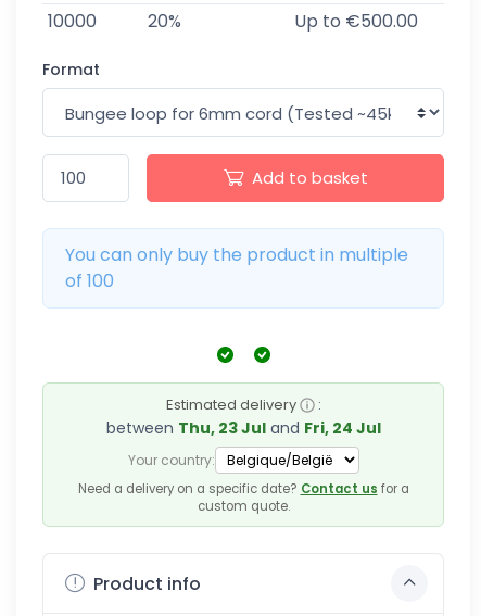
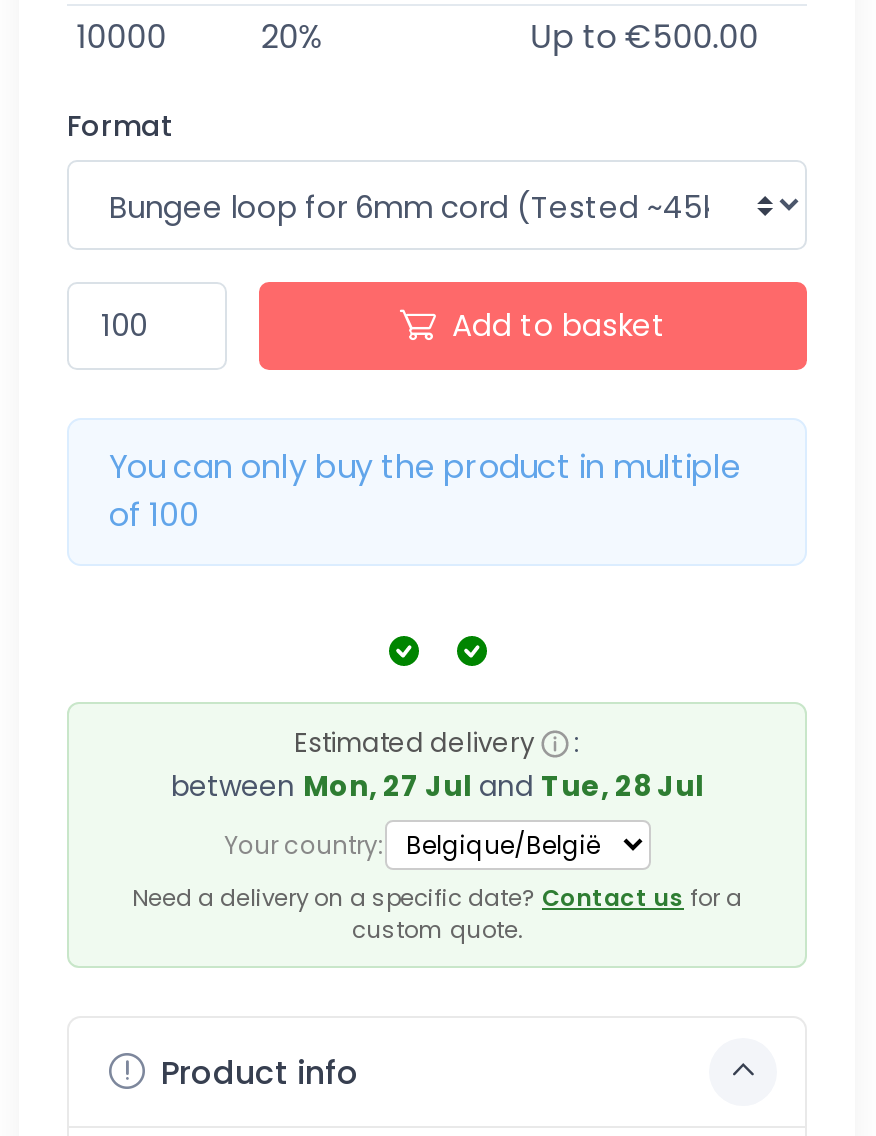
[106,417,381,439] between Thu, 23 Jul and Fri, 24 Jul -> [171,766,703,806] between Mon, 27 Jul and Tue, 28 Jul

